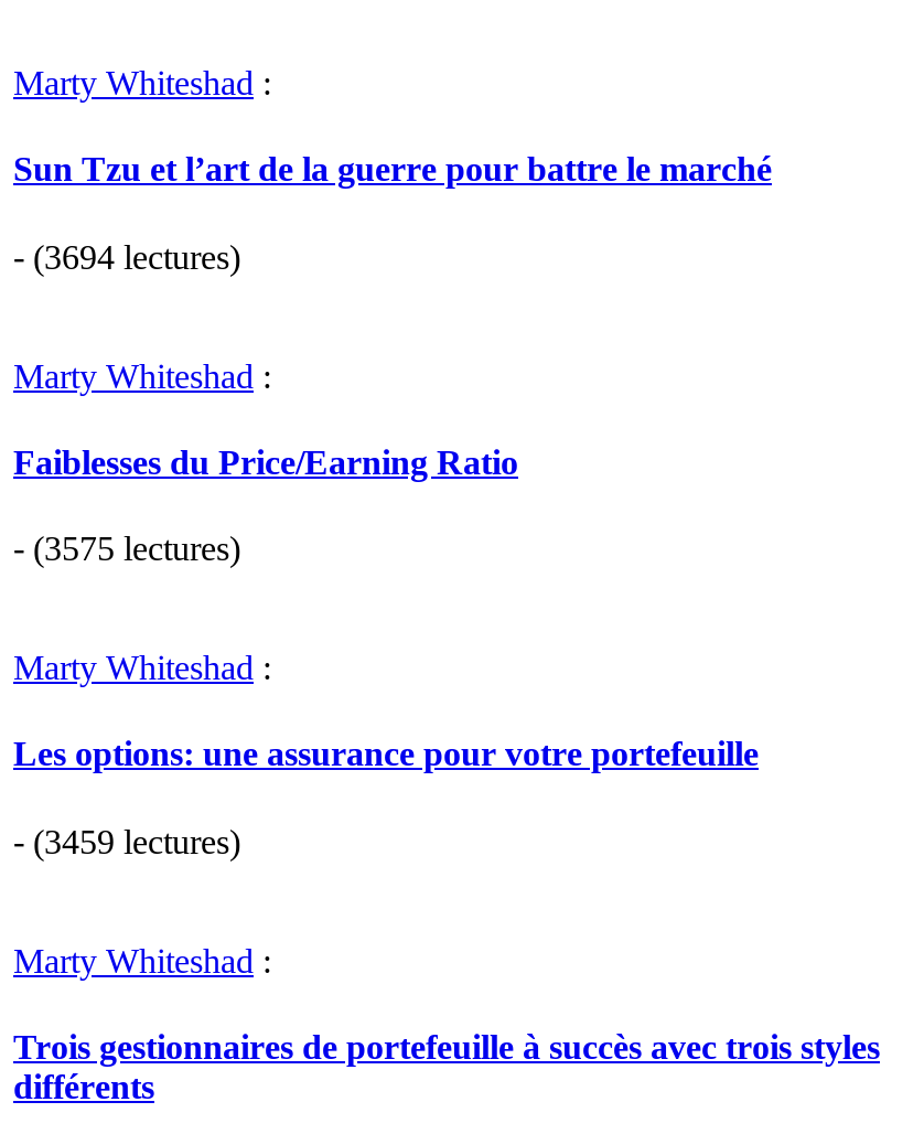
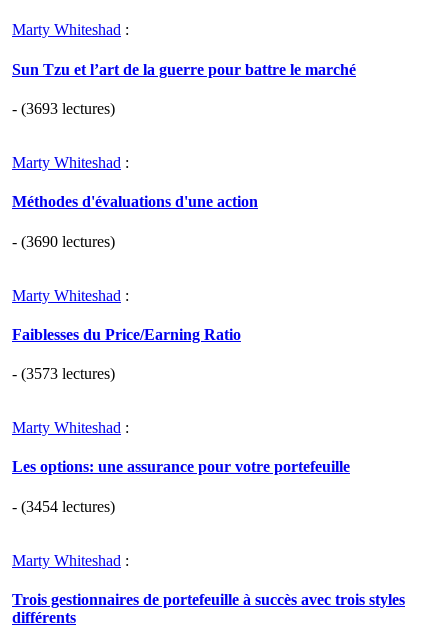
[13,237,240,275] - (3694 lectures) -> [12,100,258,249] - (3693 lectures) | Marty Whiteshad: | Méthodes d'évaluations d'une action | - (3690 lectures)
[13,529,240,567] - (3575 lectures) -> [12,365,115,382] - (3573 lectures)
[13,822,240,859] - (3459 lectures) -> [12,498,115,515] - (3454 lectures)

